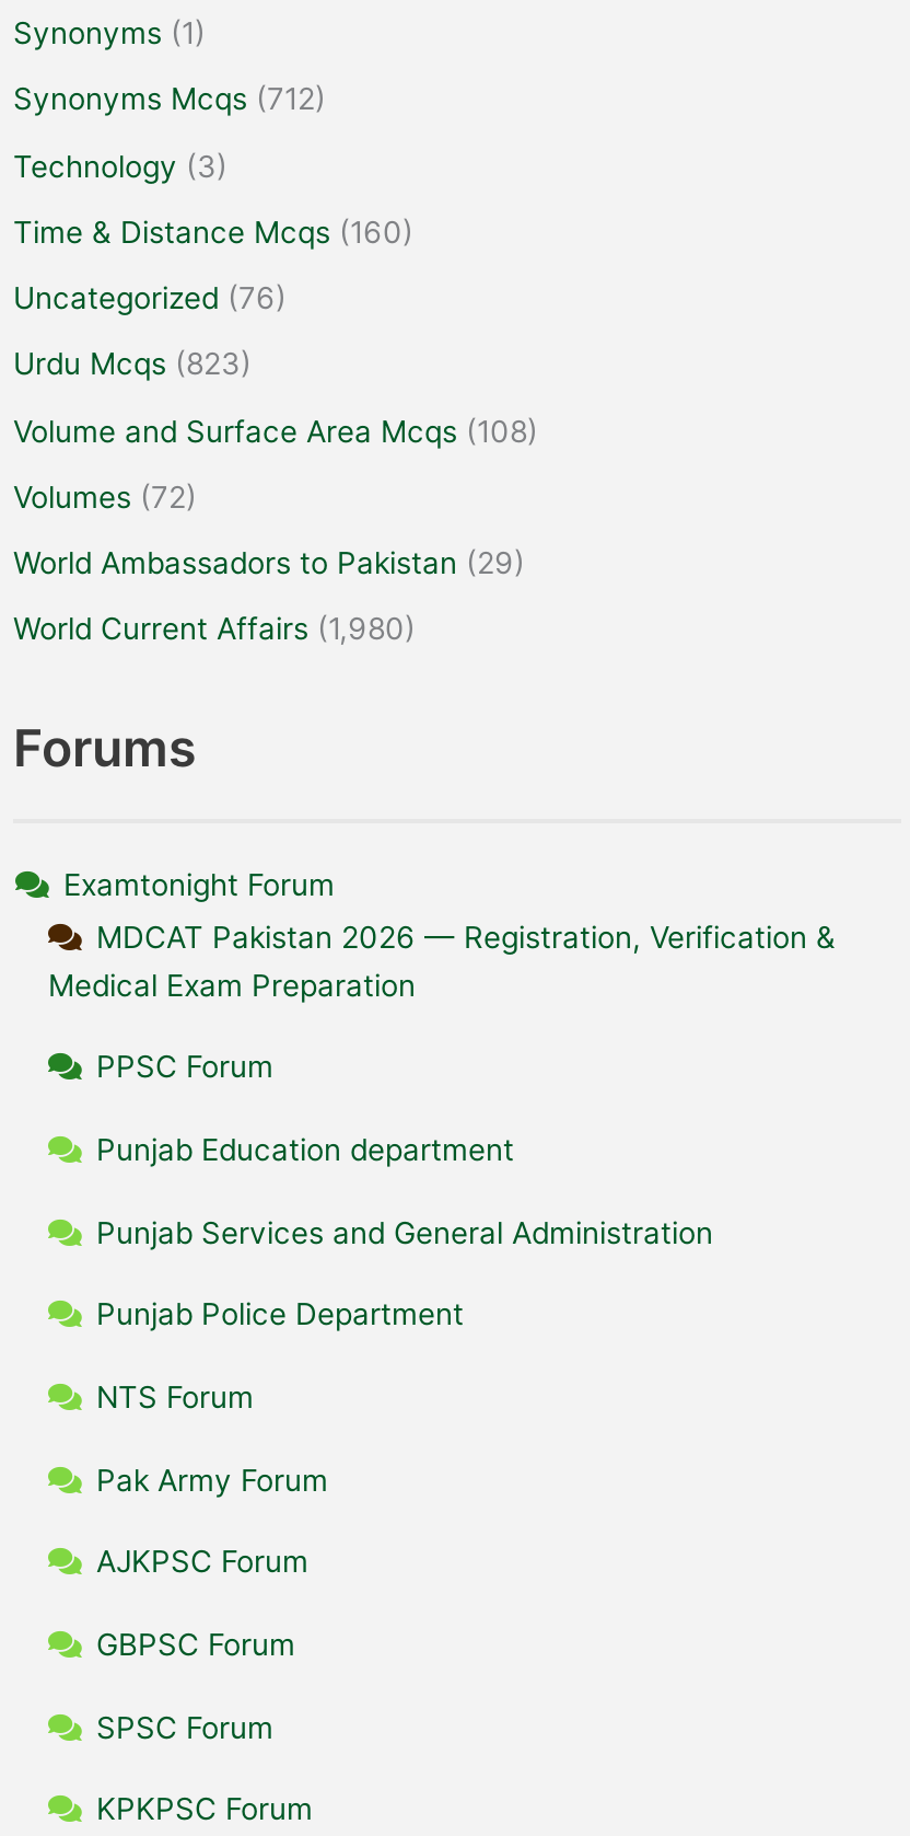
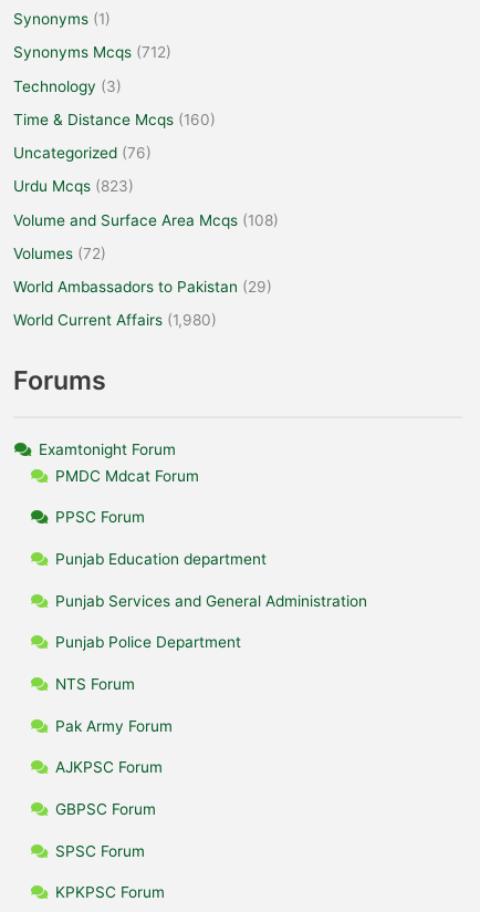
[48,919,836,1002] MDCAT Pakistan 2026 — Registration, Verification & | Medical Exam Preparation -> [55,467,199,484] PMDC Mdcat Forum

